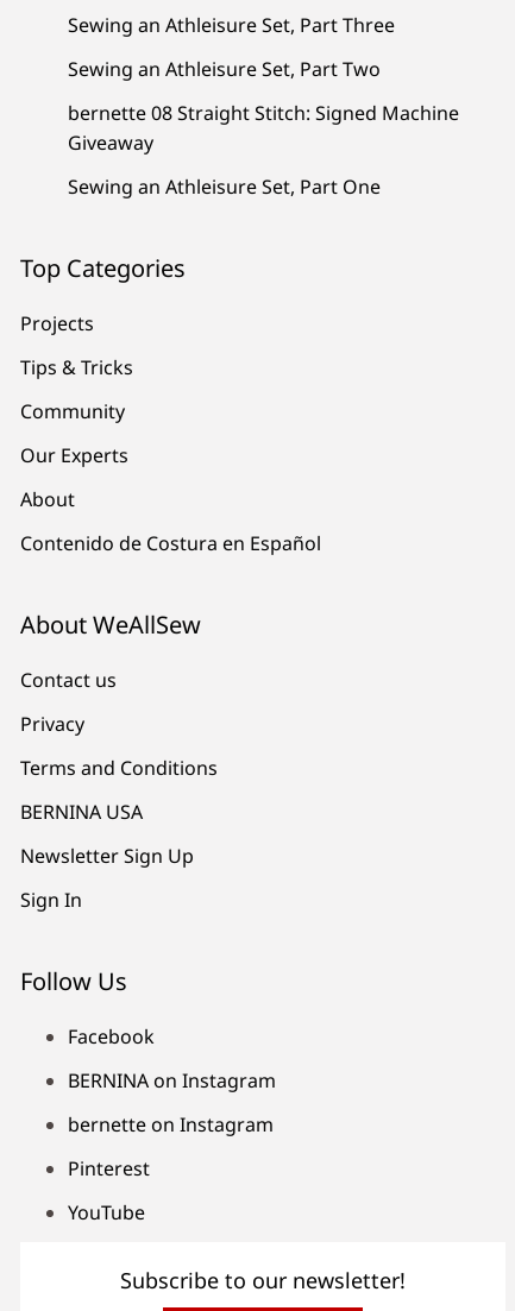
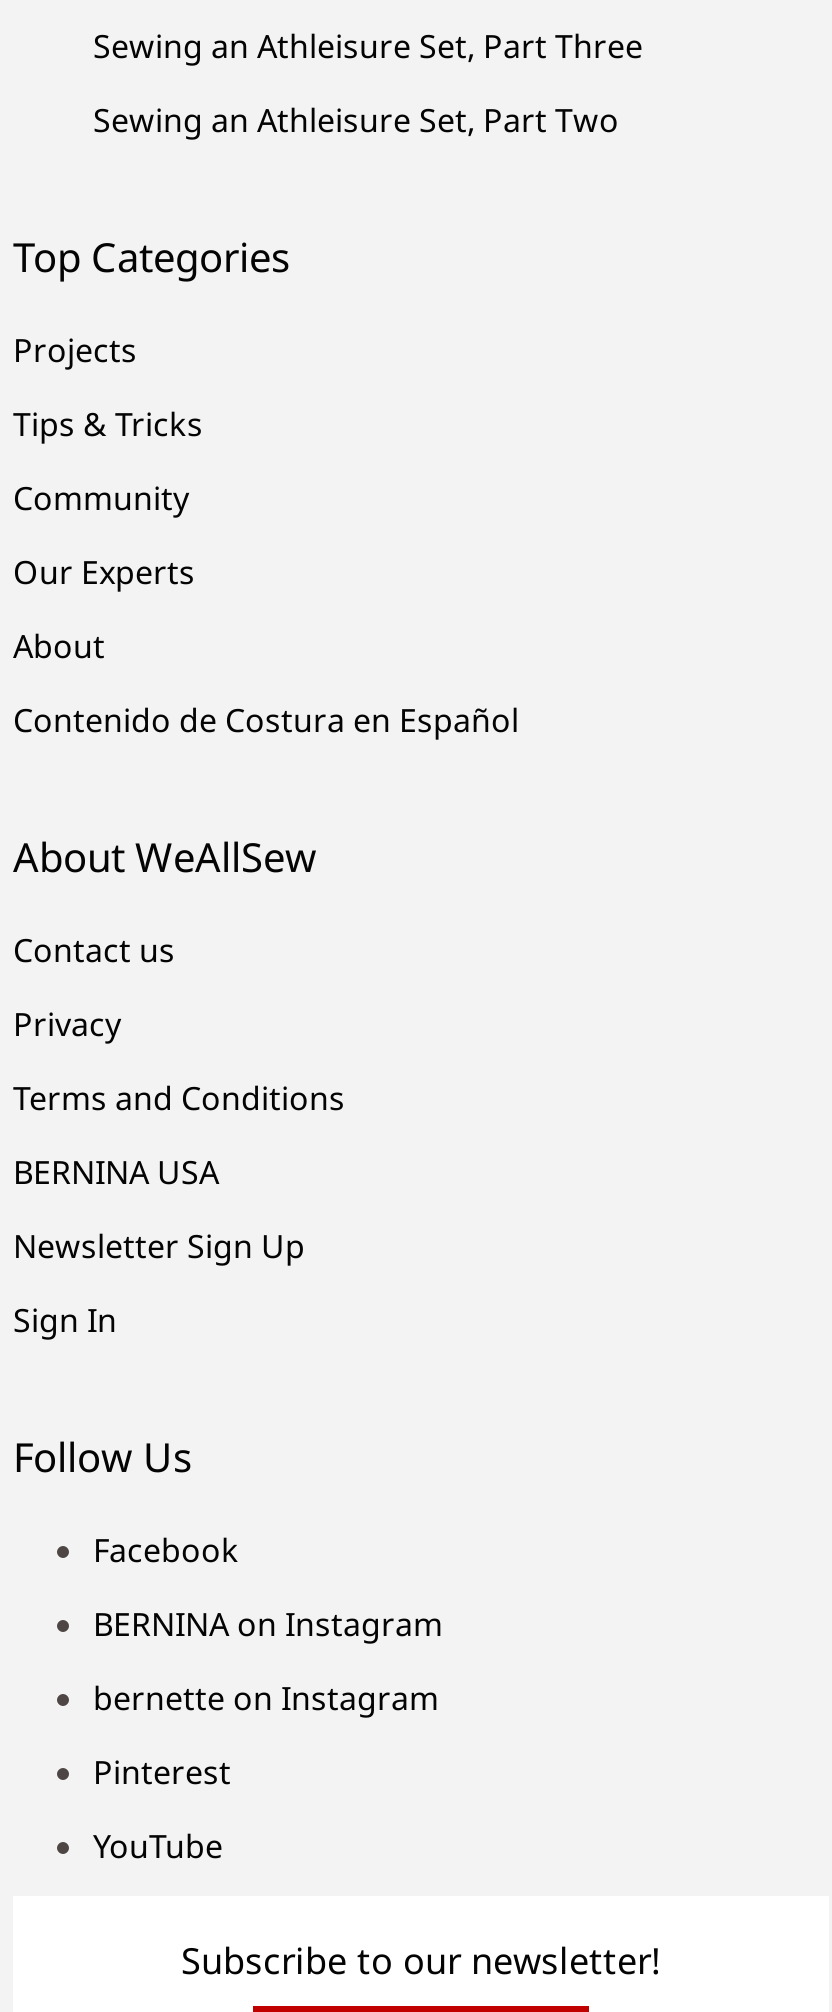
[68,100,459,199] bernette 08 Straight Stitch: Signed Machine | Giveaway | Sewing an Athleisure Set, Part One -> none

